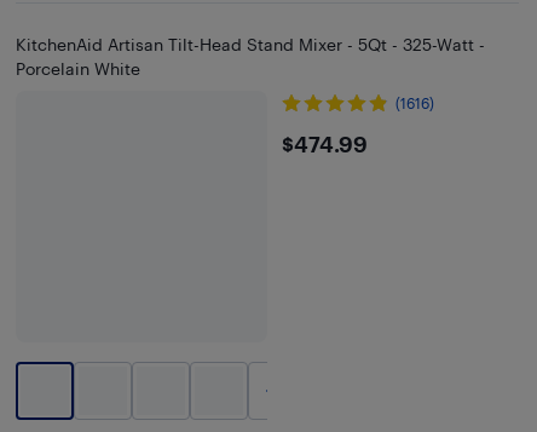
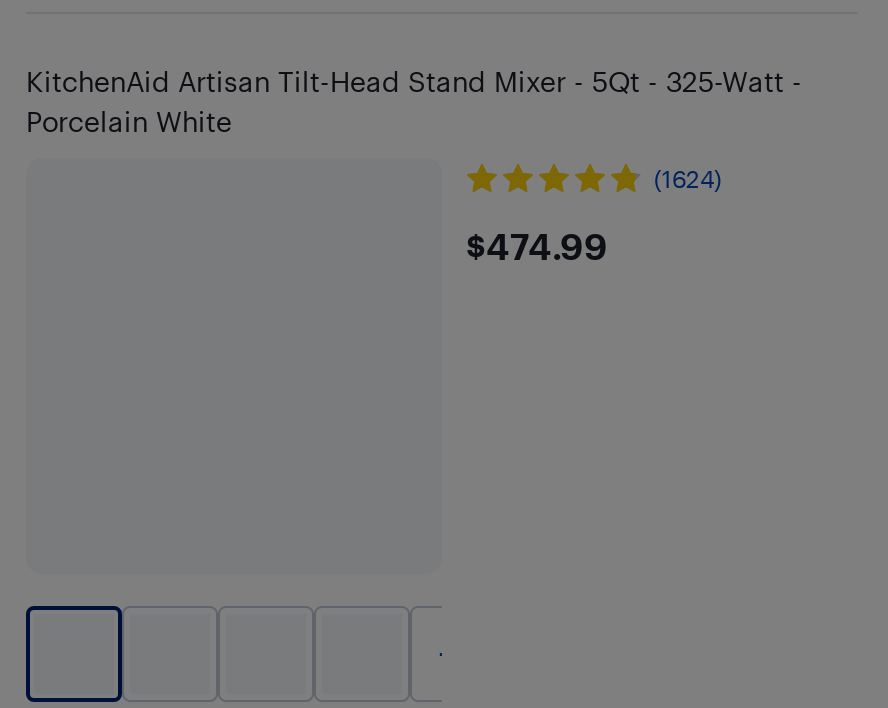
[395,94,434,111] (1616) -> [654,164,722,192] (1624)

